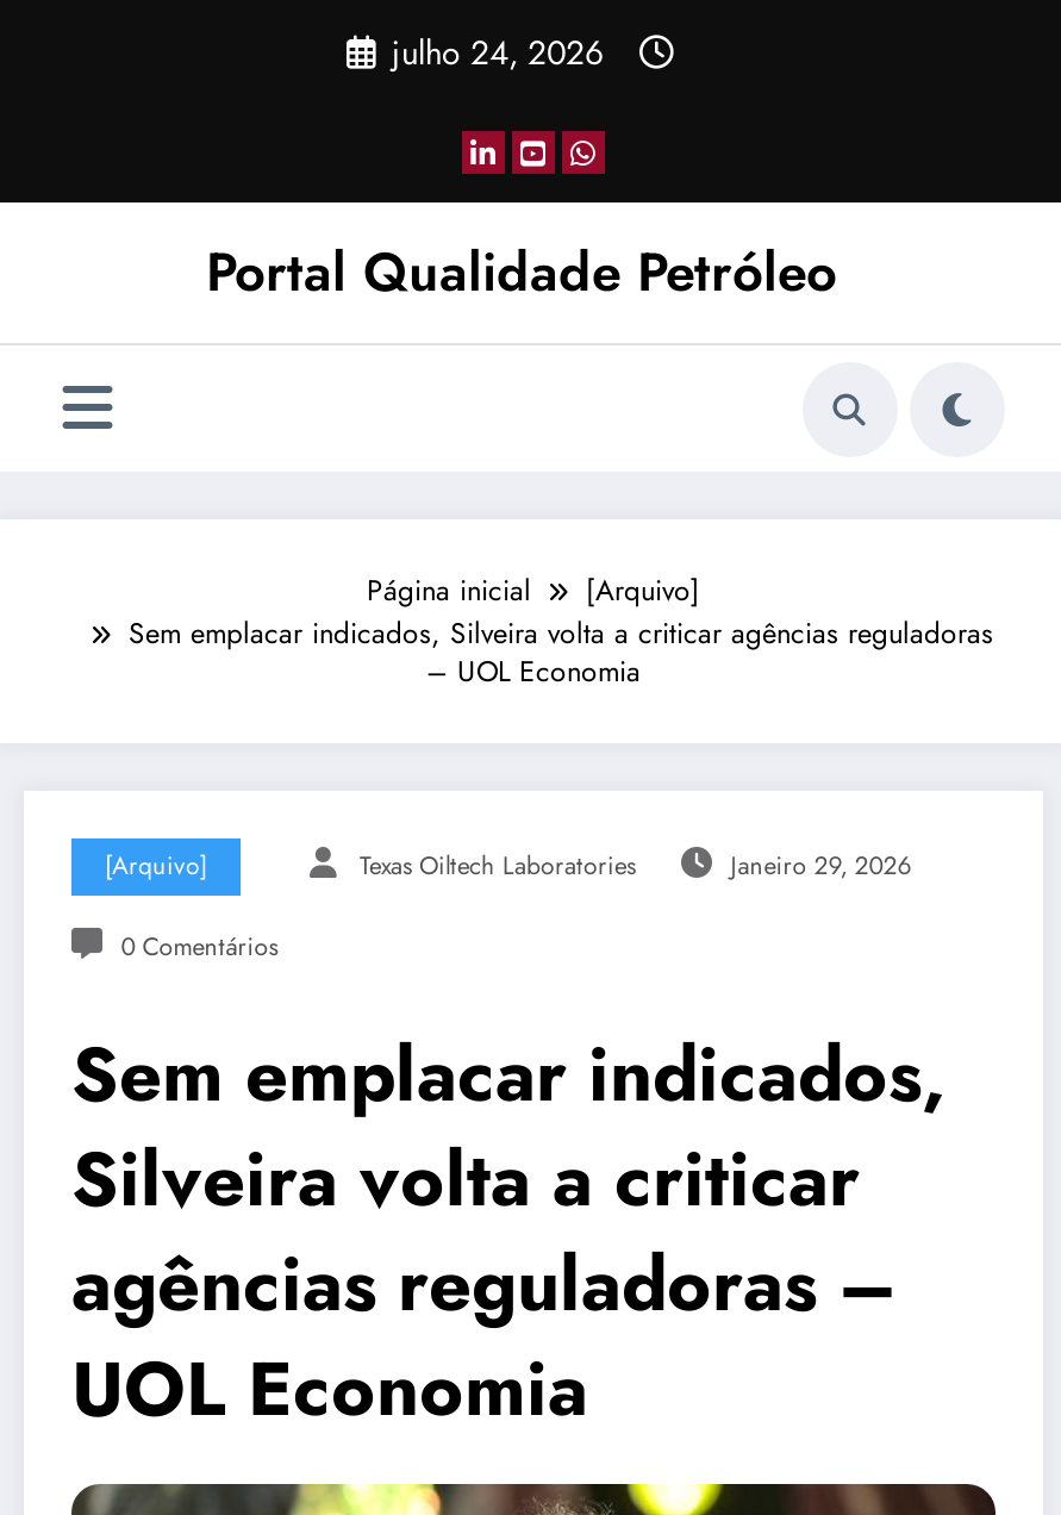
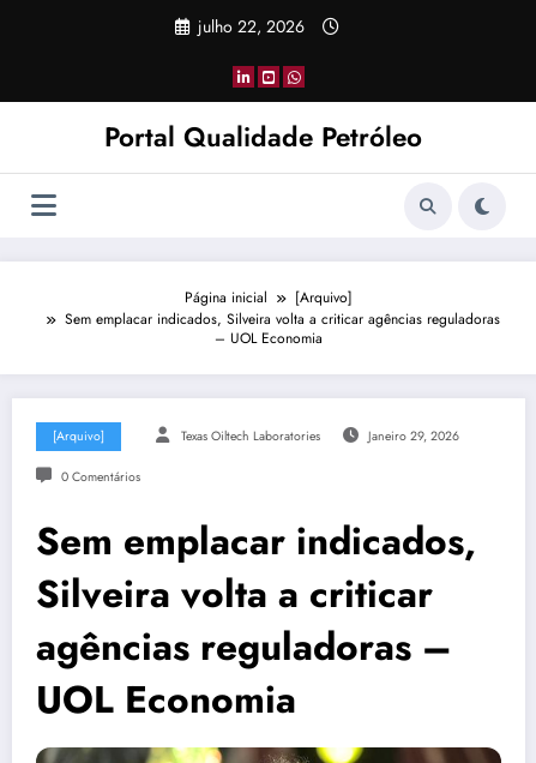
[392,29,604,76] julho 24, 2026 -> [197,14,304,38] julho 22, 2026

